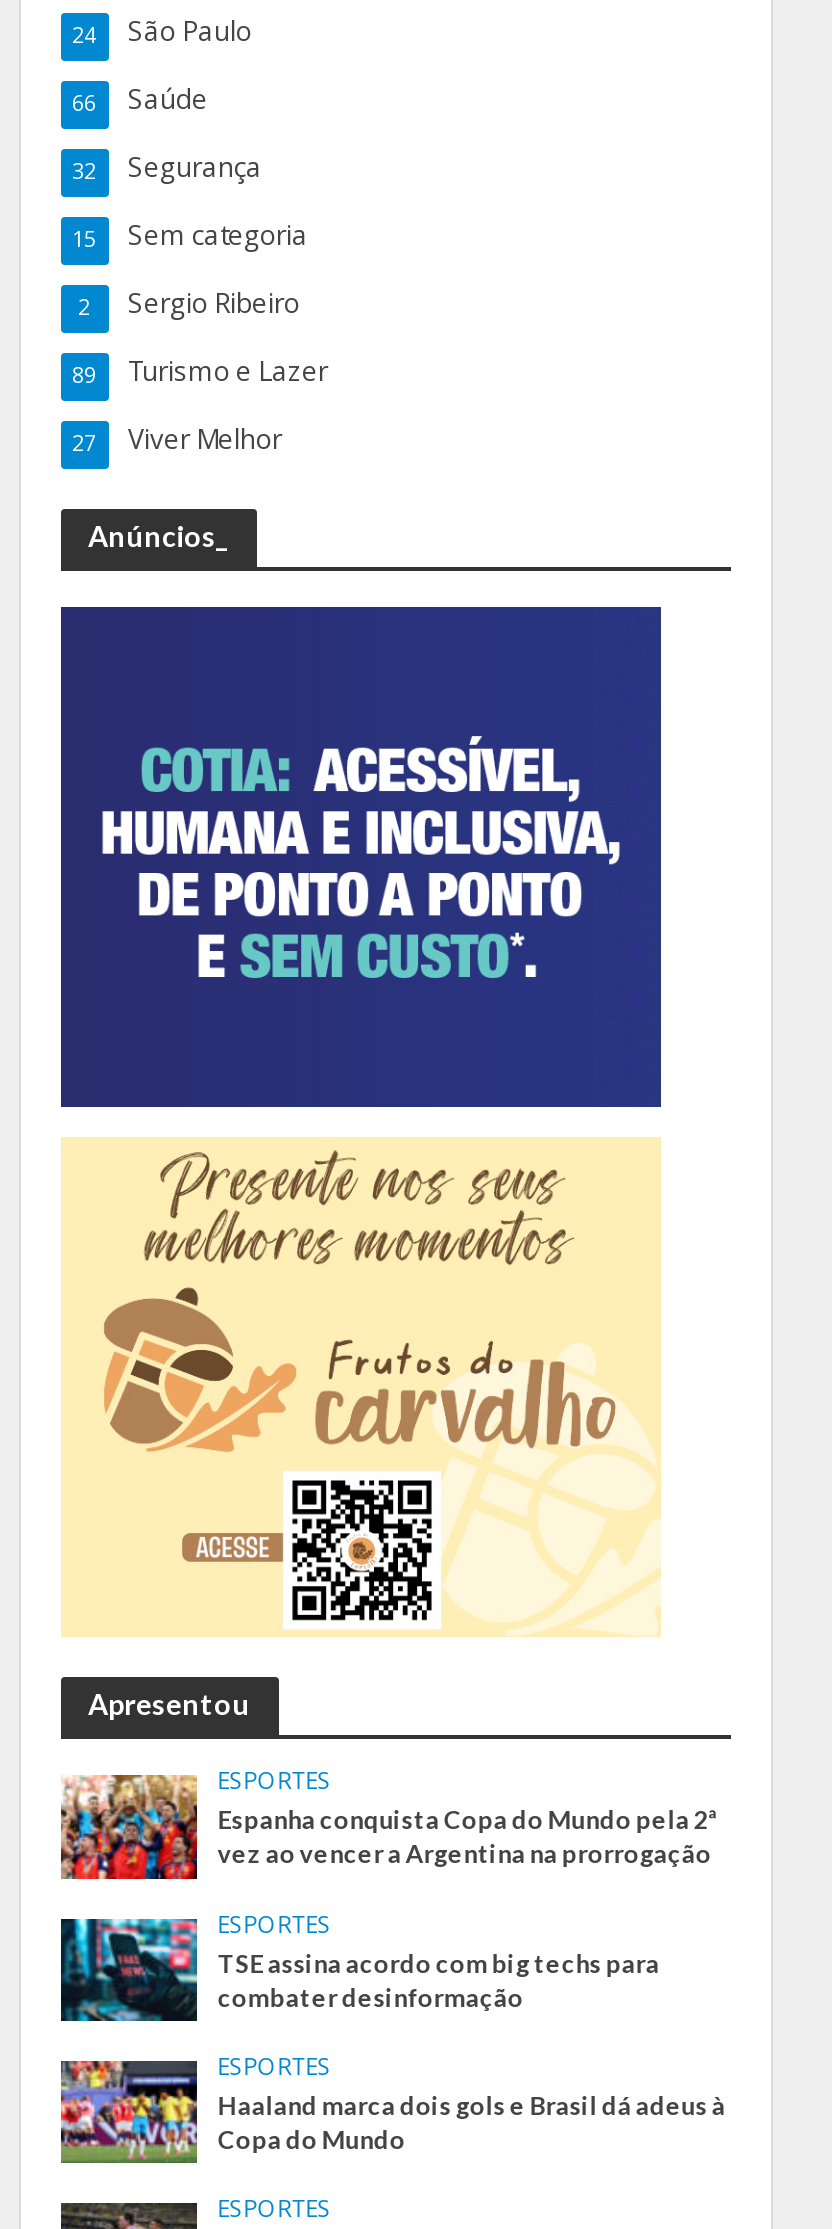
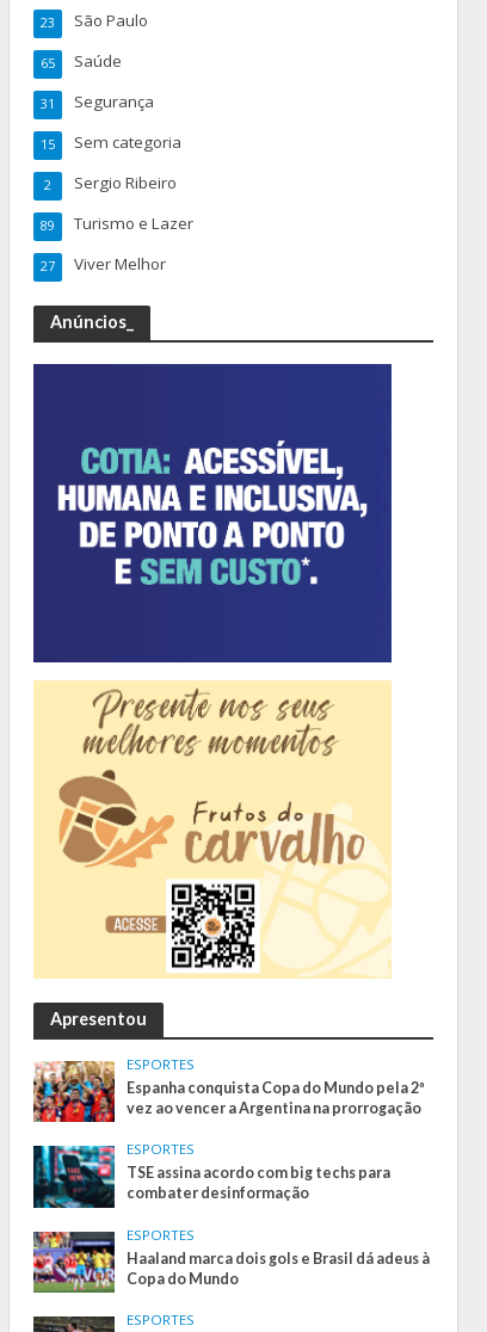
[72,14,252,50] 24 São Paulo -> [40,10,147,31] 23 São Paulo
[72,82,208,118] 66 Saúde -> [40,50,121,72] 65 Saúde
[72,150,262,186] 32 Segurança -> [40,91,153,113] 31 Segurança

